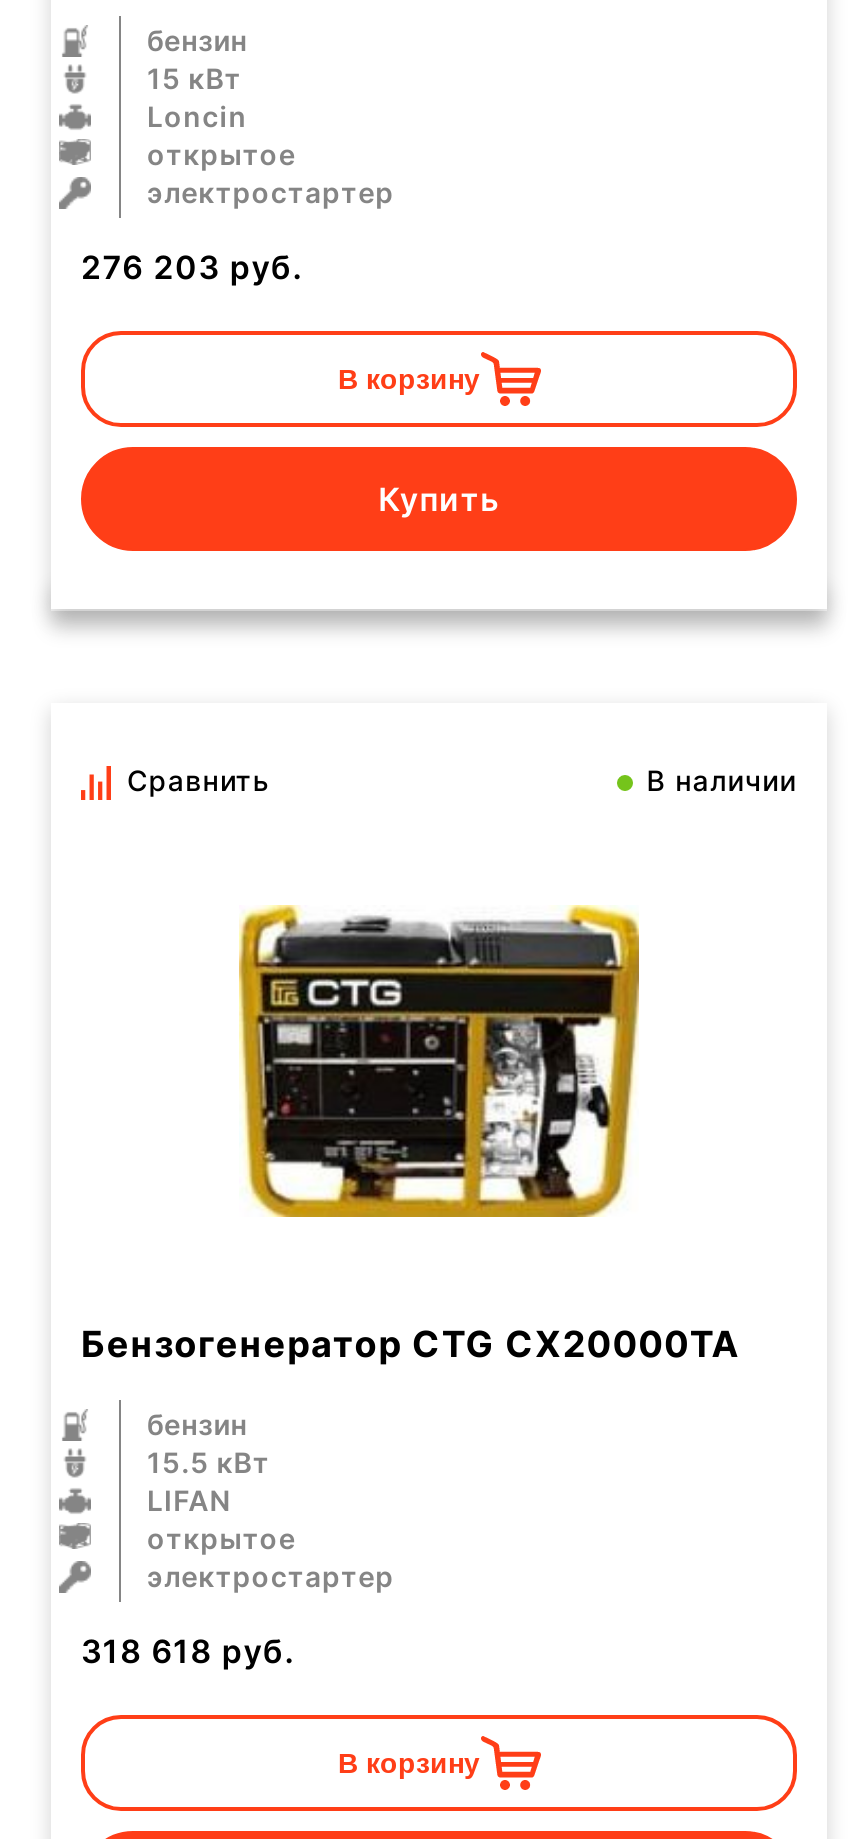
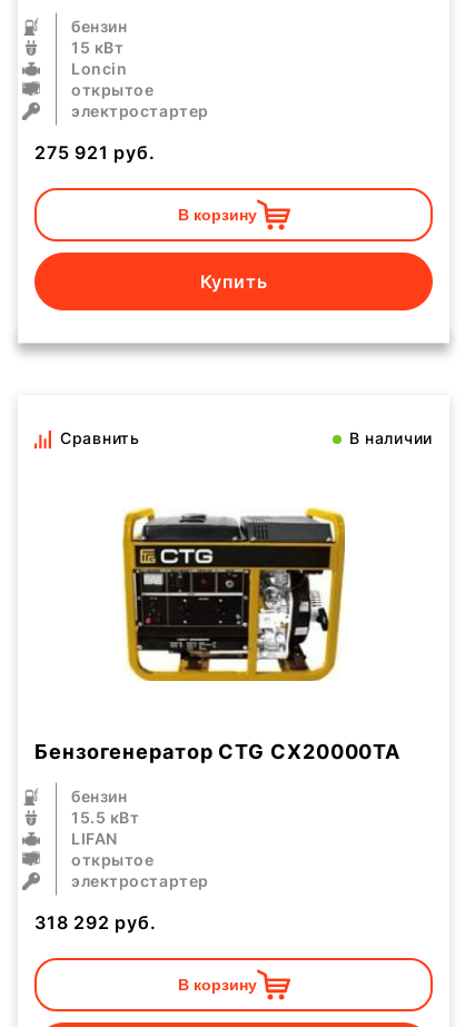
[81,247,304,287] 276 203 руб. -> [34,141,155,164] 275 921 руб.
[81,1631,296,1671] 318 618 руб. -> [34,911,156,934] 318 292 руб.

